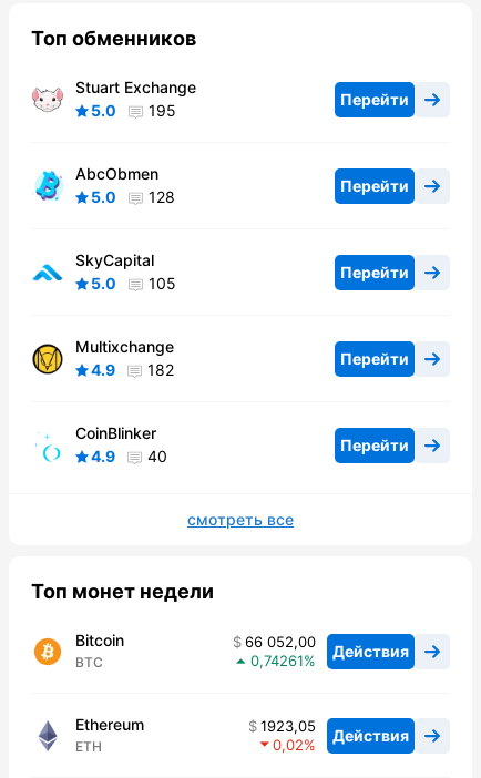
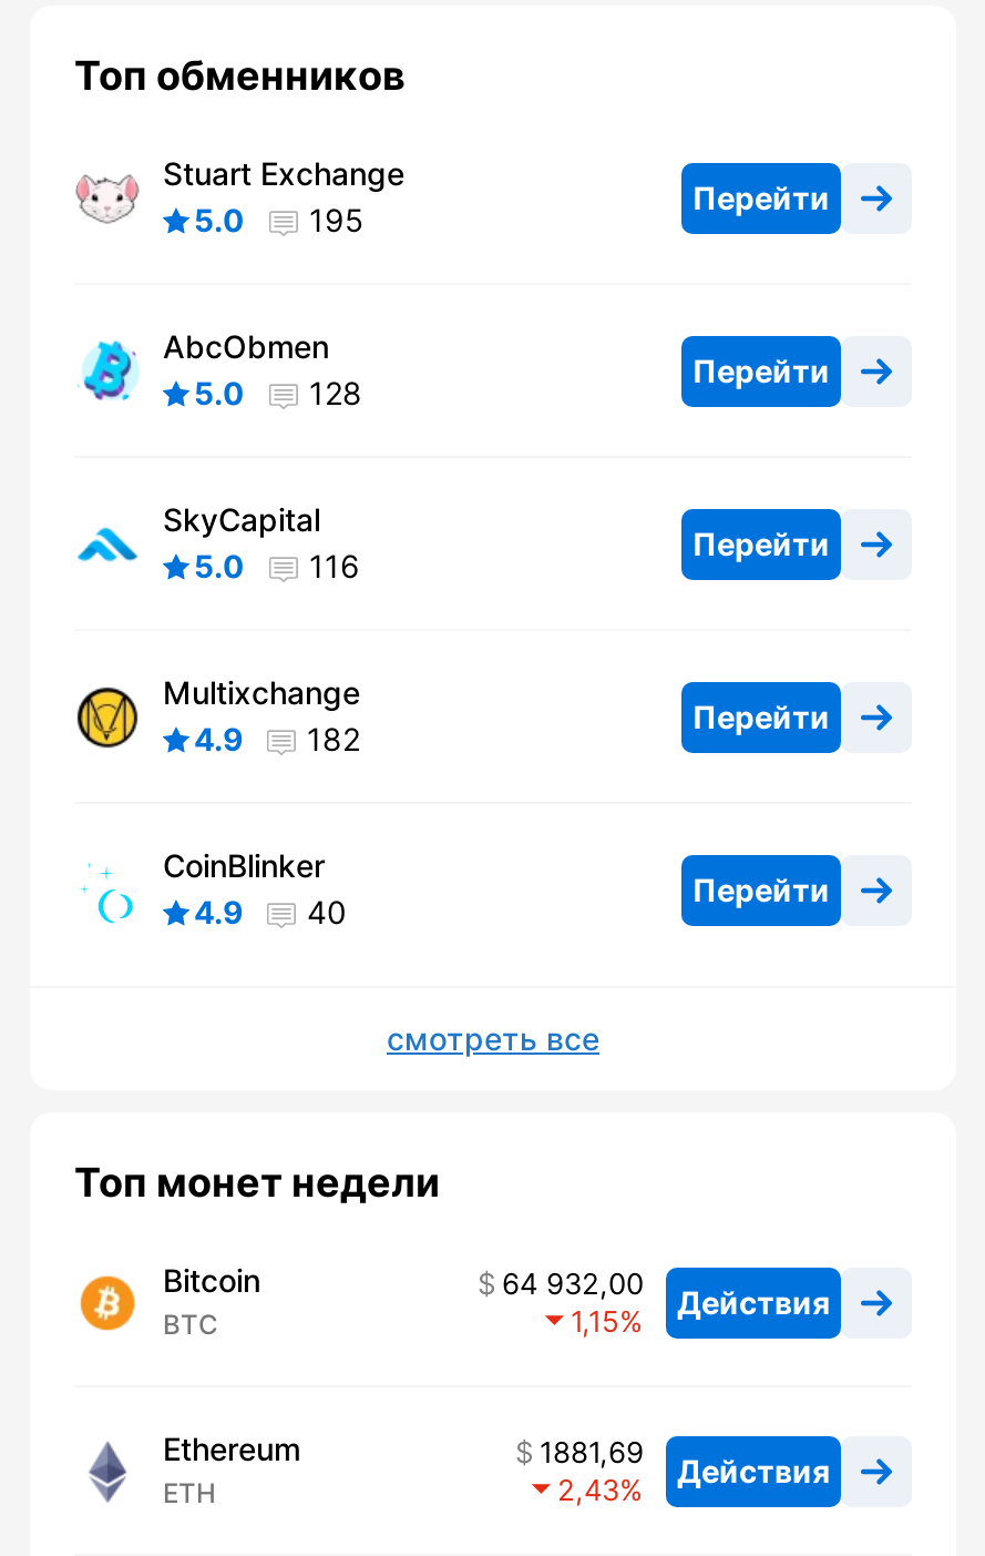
[91,274,176,293] 5.0 105 -> [194,548,360,585] 5.0 116
[245,633,409,660] 66 052,00 Действия -> [502,1266,830,1321] 64 932,00 Действия
[250,652,304,670] 0,74261 -> [571,1304,619,1340] 1,15
[260,717,409,745] 1923,05 Действия -> [540,1435,830,1489] 1881,69 Действия
[273,736,304,754] 0,02 -> [557,1473,619,1508] 2,43

